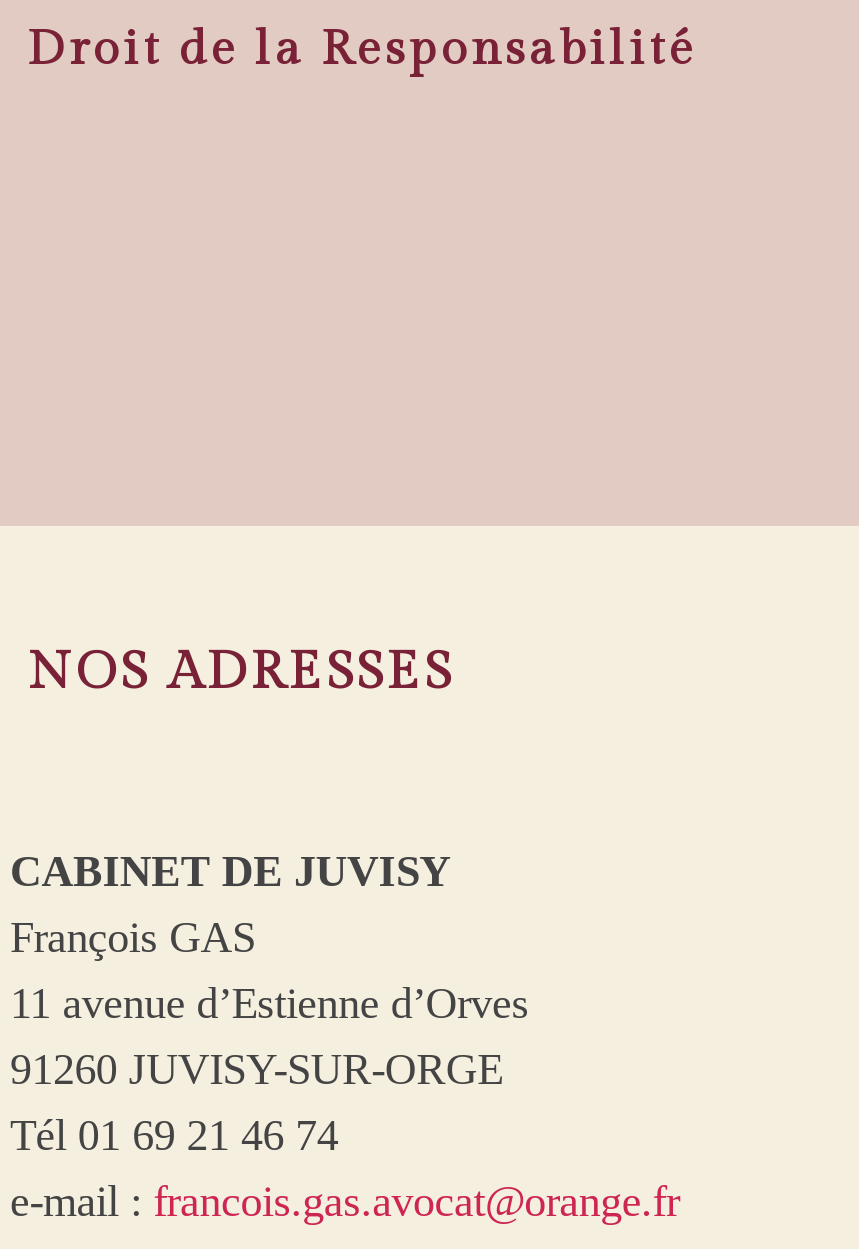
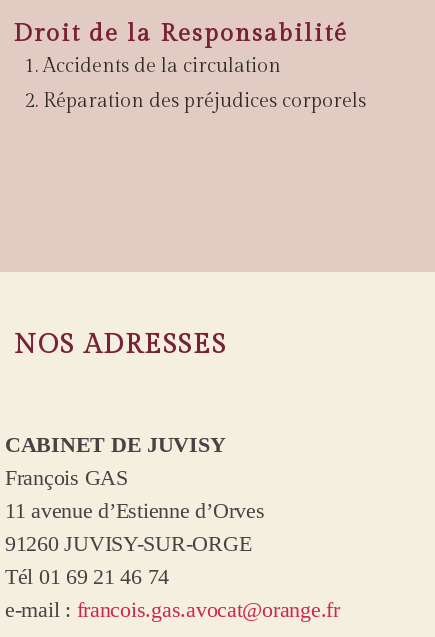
none -> [43,54,366,113] Accidents de la circulation | Réparation des préjudices corporels

